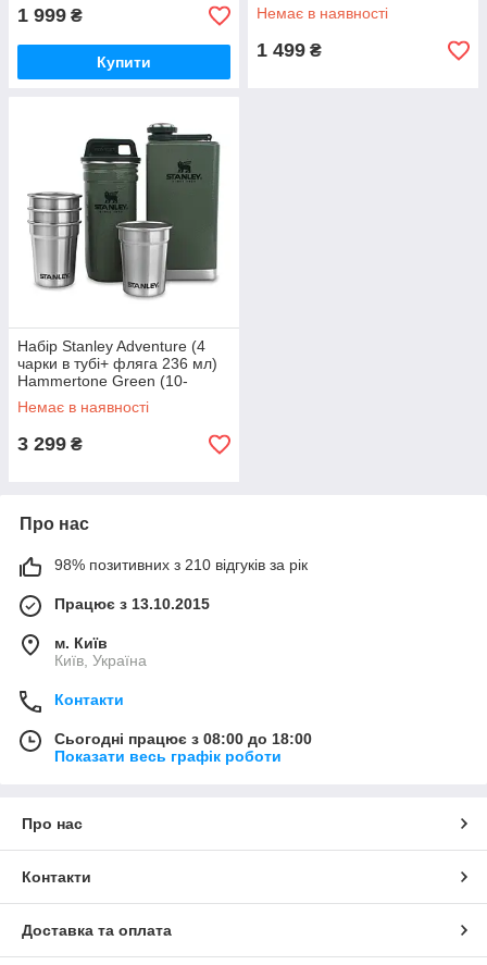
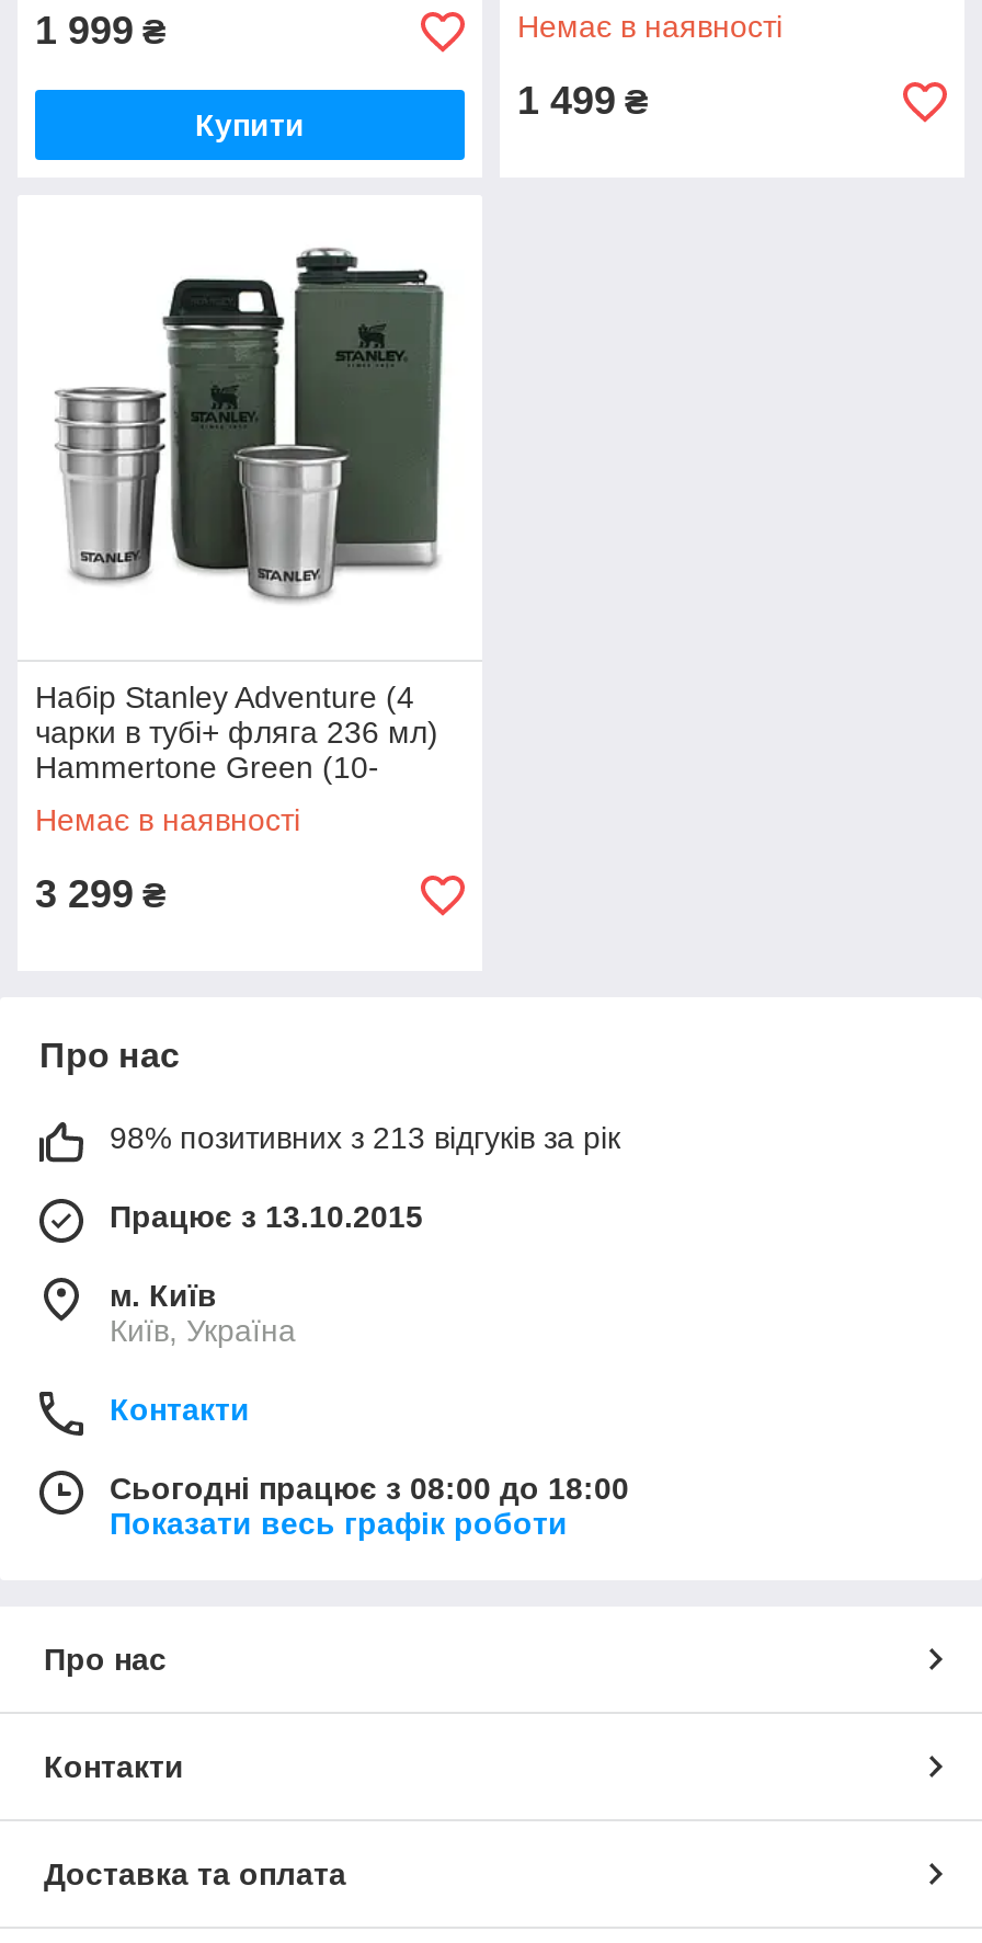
[54,556,308,573] 98% позитивних з 210 відгуків за рік -> [110,1120,620,1155] 98% позитивних з 213 відгуків за рік

